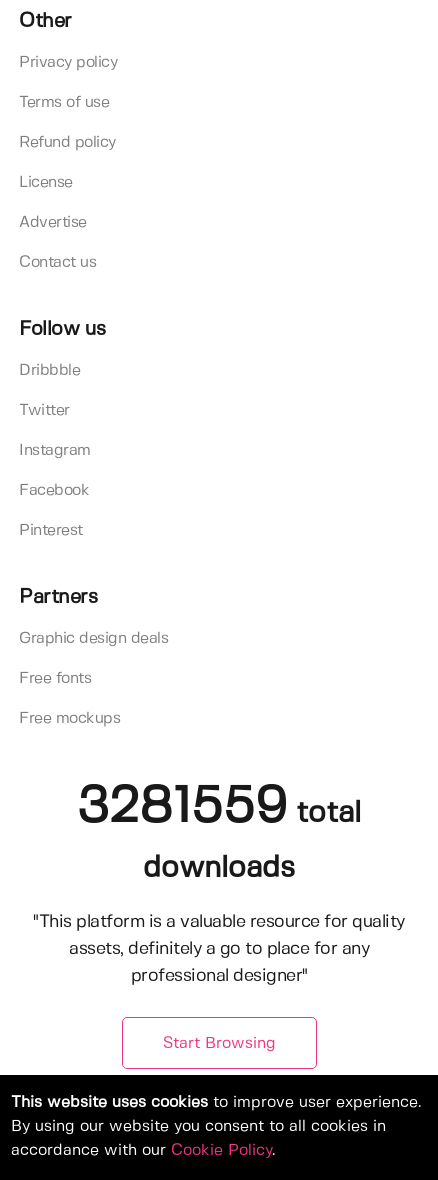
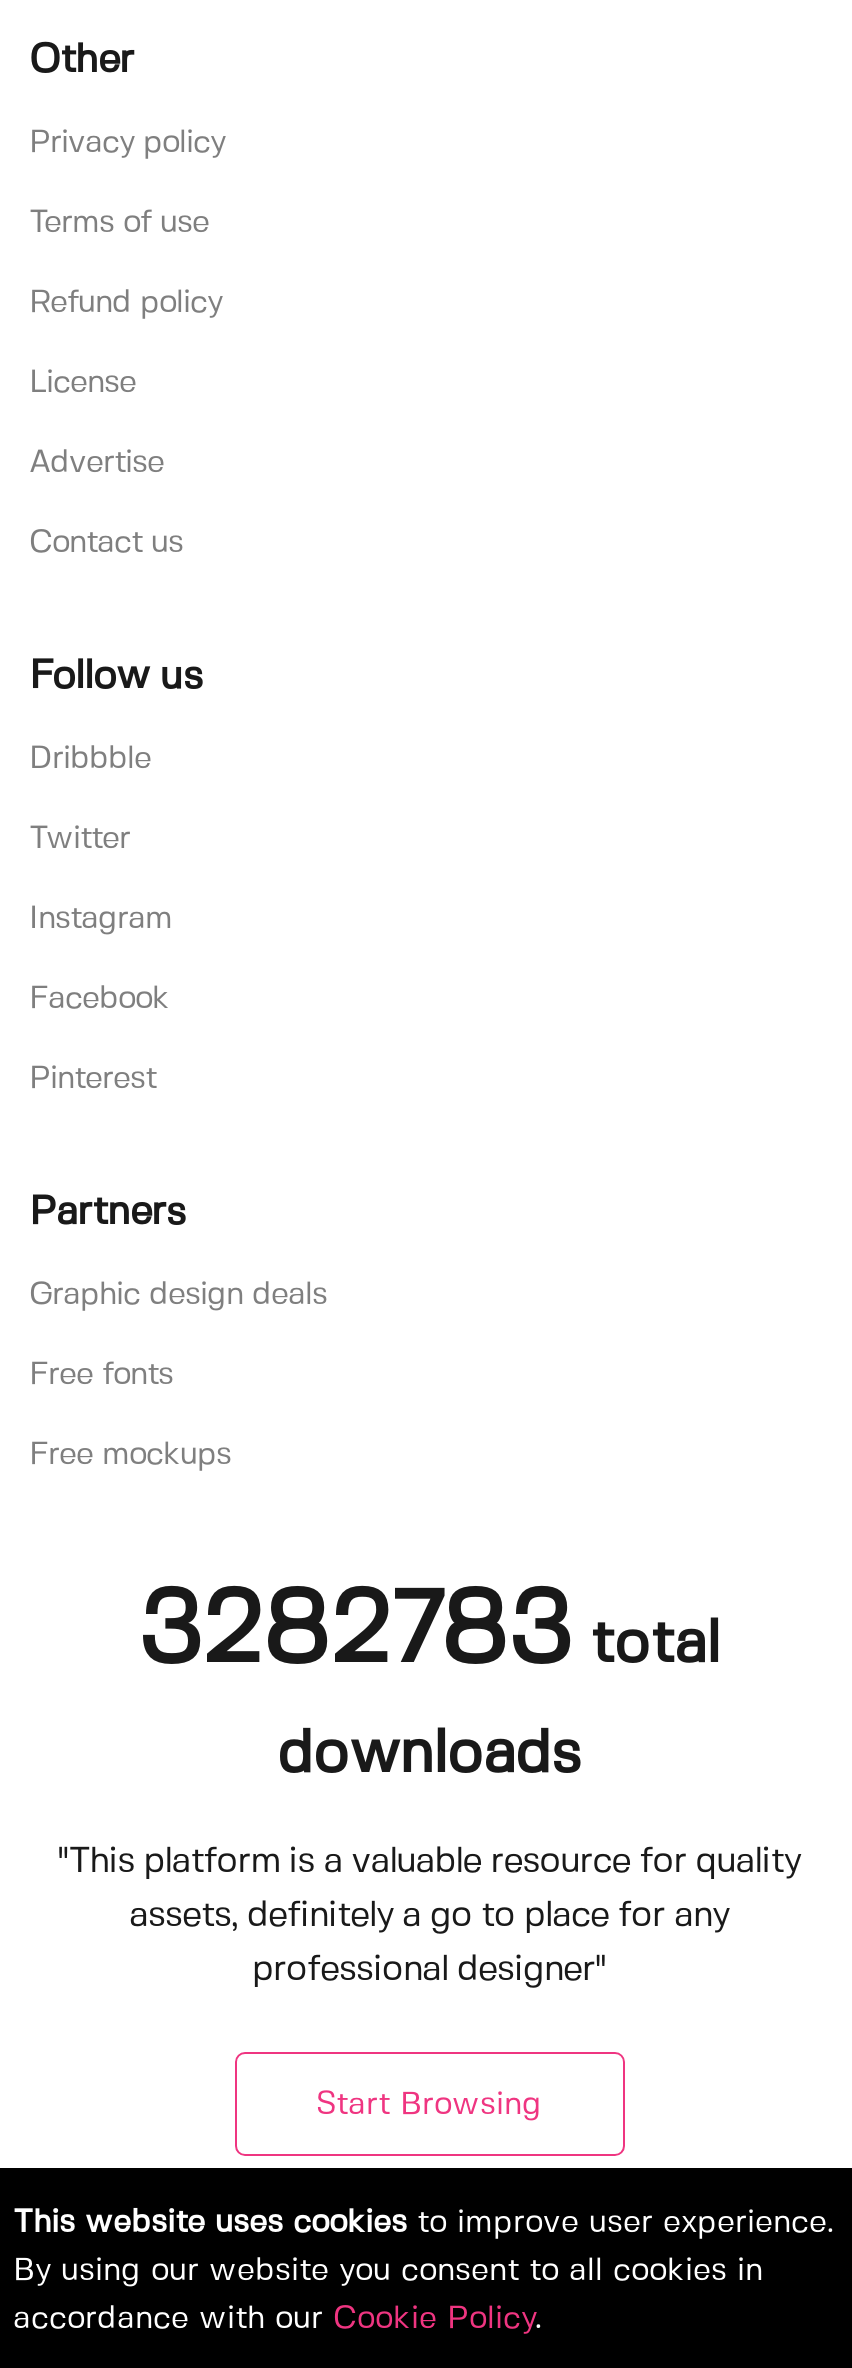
[77,784,361,832] 3281559 total -> [138,1586,720,1682] 3282783 total

